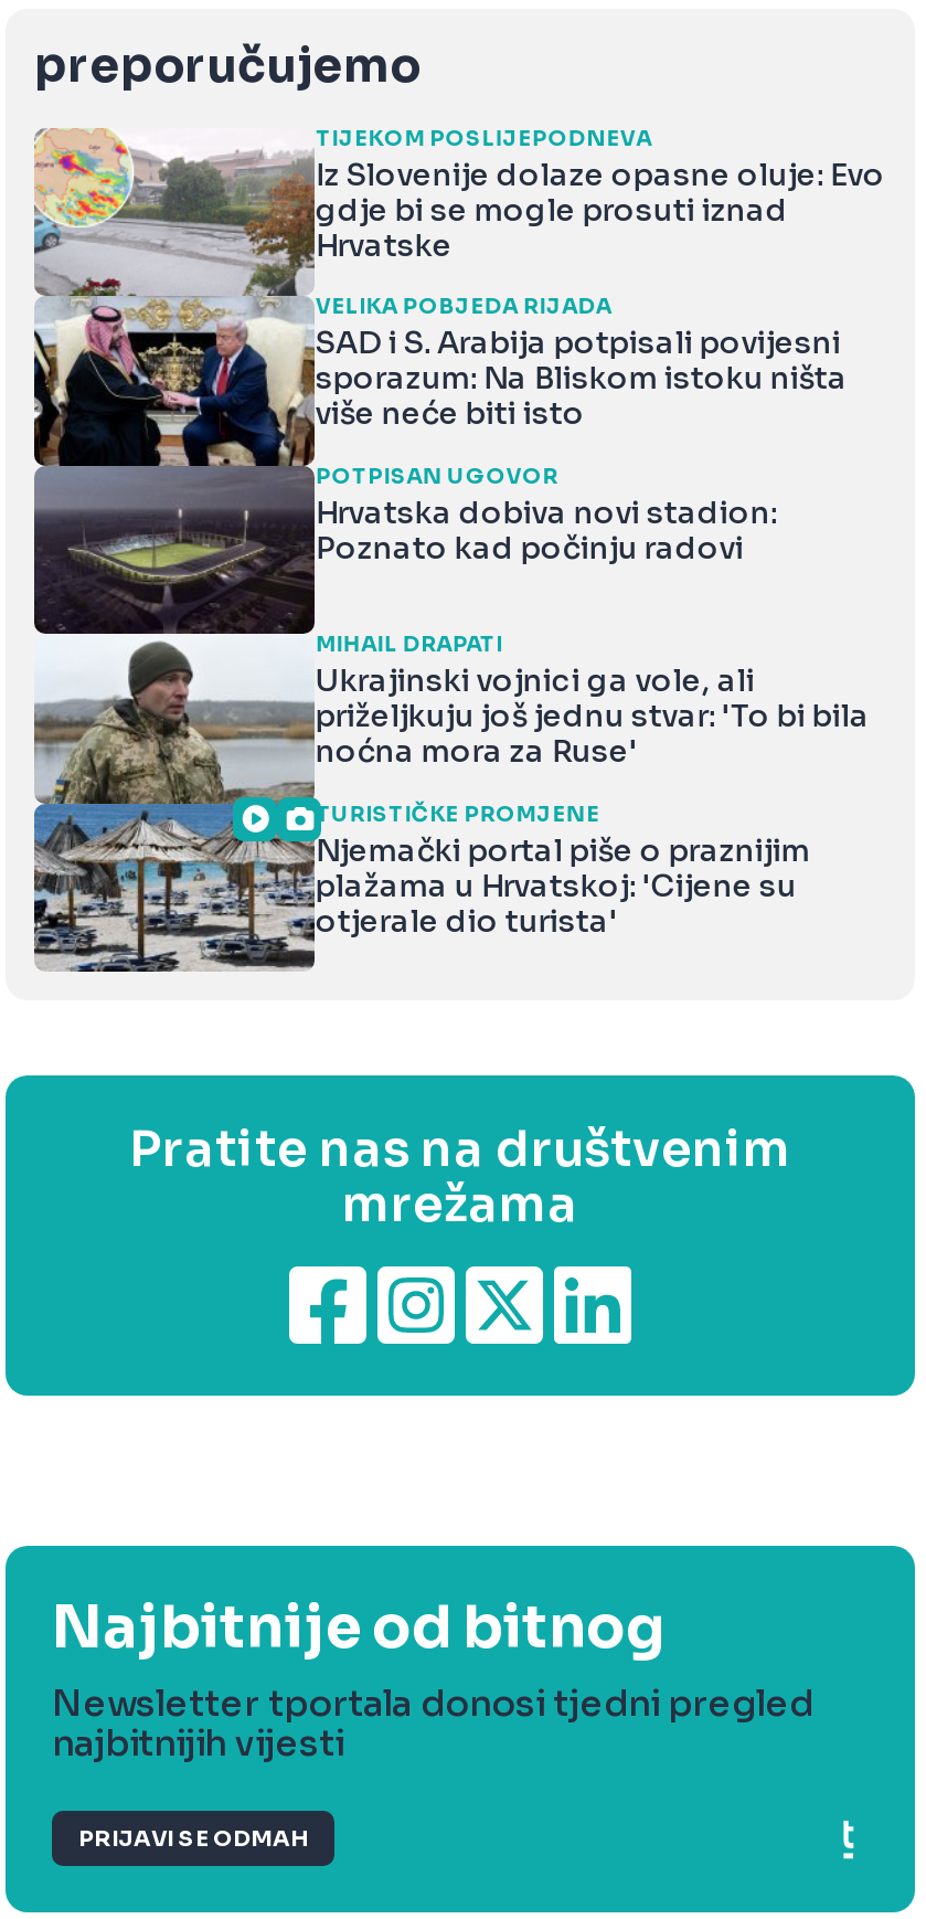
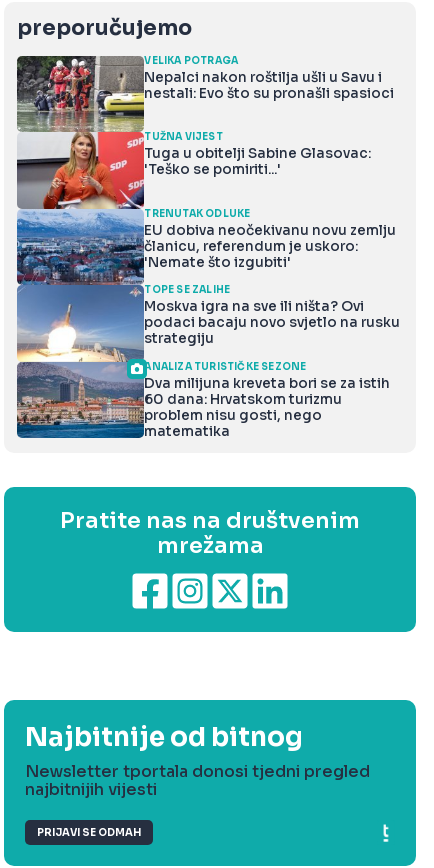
[32,125,885,974] [image] | TIJEKOM POSLIJEPODNEVA | Iz Slovenije dolaze opasne oluje: Evo | gdje bi se mogle prosuti iznad | Hrvatske -> [16,55,394,439] [image] | VELIKA POTRAGA | Nepalci nakon roštilja ušli u Savu i | nestali: Evo što su pronašli spasioci
[315,294,847,433] VELIKA POBJEDA RIJADA | SAD i S. Arabija potpisali povijesni | sporazum: Na Bliskom istoku ništa | više neće biti isto -> [144,131,371,178] TUŽNA VIJEST | Tuga u obitelji Sabine Glasovac: | 'Teško se pomiriti...'
[315,463,777,567] POTPISAN UGOVOR | Hrvatska dobiva novi stadion: | Poznato kad počinju radovi -> [144,208,396,271] TRENUTAK ODLUKE | EU dobiva neočekivanu novu zemlju | članicu, referendum je uskoro: | 'Nemate što izgubiti'
[315,632,869,771] MIHAIL DRAPATI | Ukrajinski vojnici ga vole, ali | priželjkuju još jednu stvar: 'To bi bila | noćna mora za Ruse' -> [144,284,400,347] TOPE SE ZALIHE | Moskva igra na sve ili ništa? Ovi | podaci bacaju novo svjetlo na rusku | strategiju
[315,801,810,940] TURISTIČKE PROMJENE | Njemački portal piše o praznijim | plažama u Hrvatskoj: 'Cijene su | otjerale dio turista' -> [144,360,390,439] ANALIZA TURISTIČKE SEZONE | Dva milijuna kreveta bori se za istih | 60 dana: Hrvatskom turizmu | problem nisu gosti, nego | matematika

